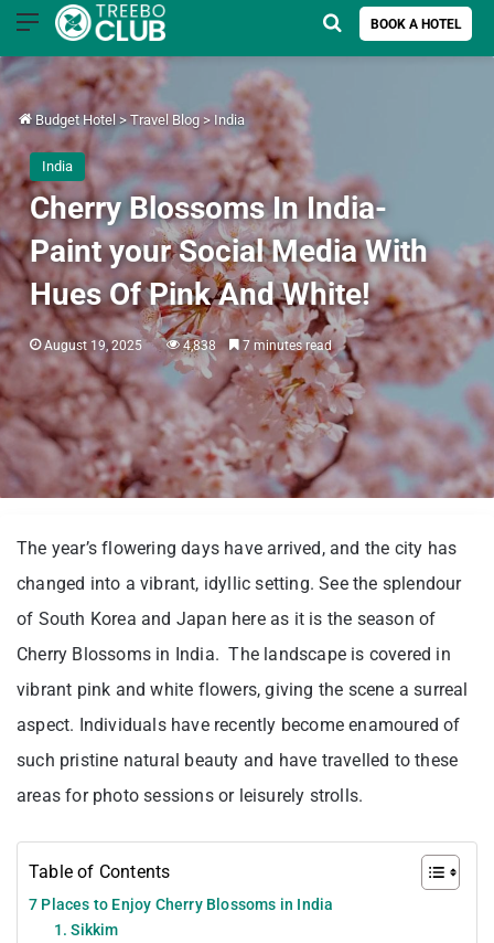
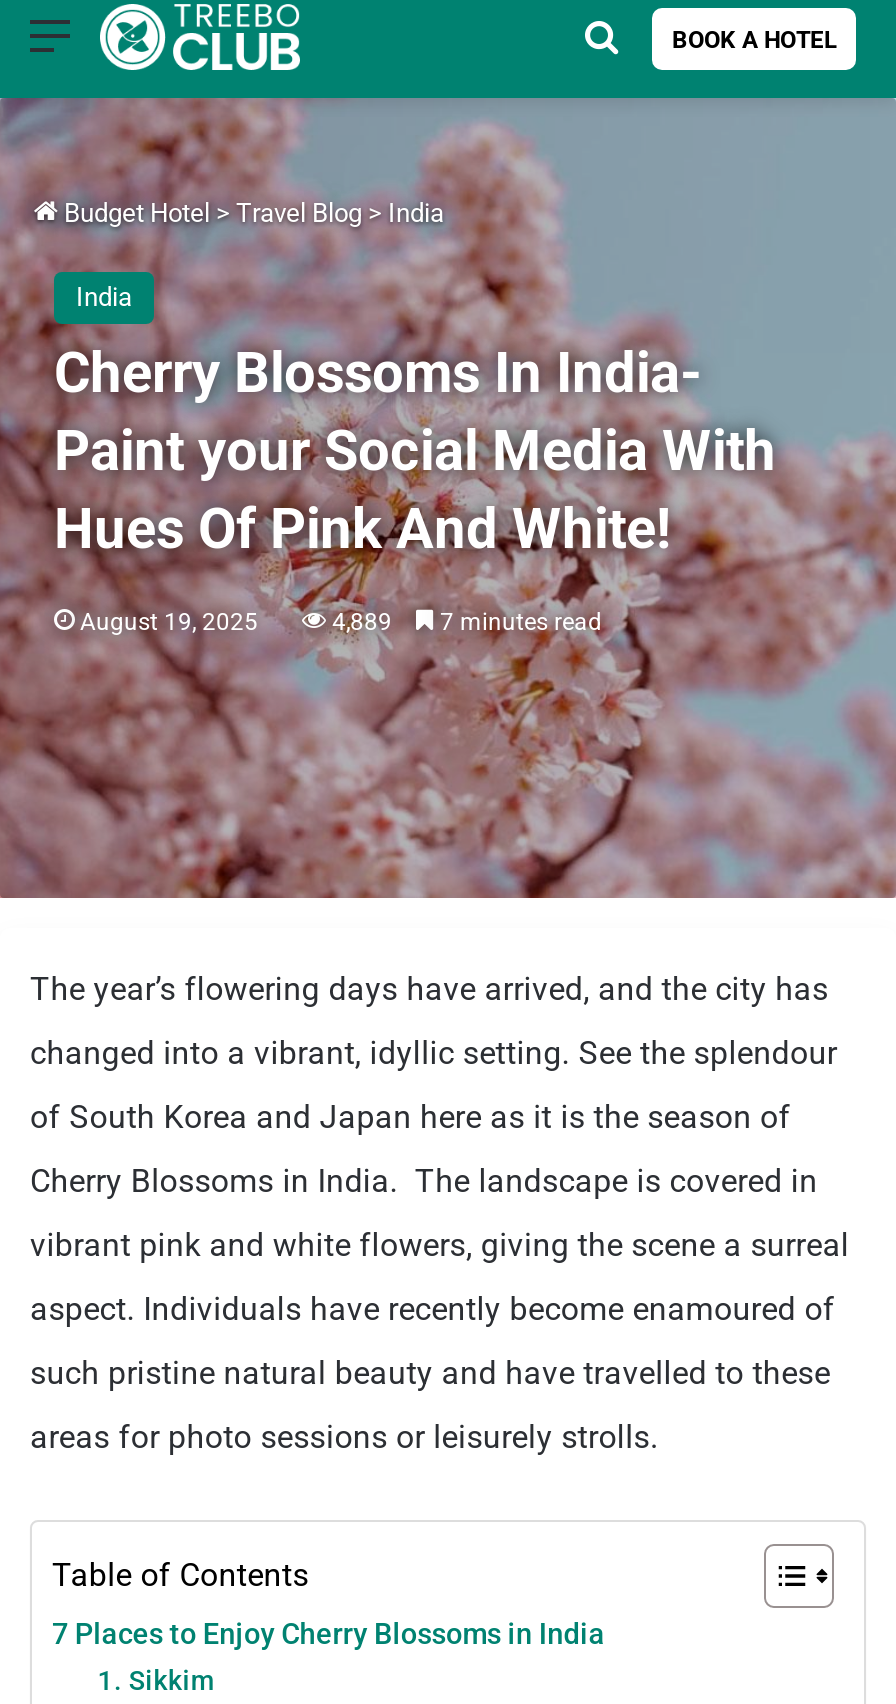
[180,337,332,353] 4,838 7 minutes read -> [326,607,602,635] 4,889 7 minutes read

